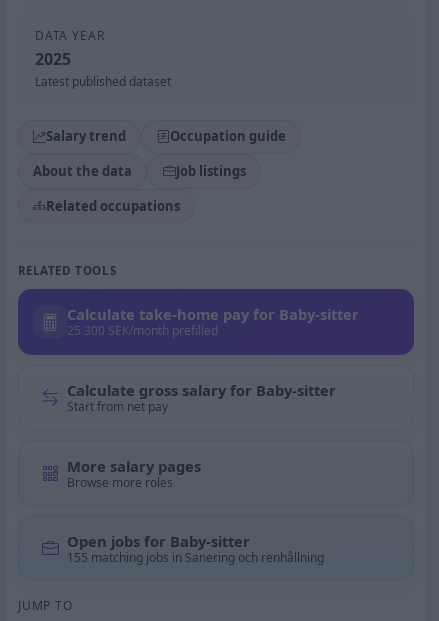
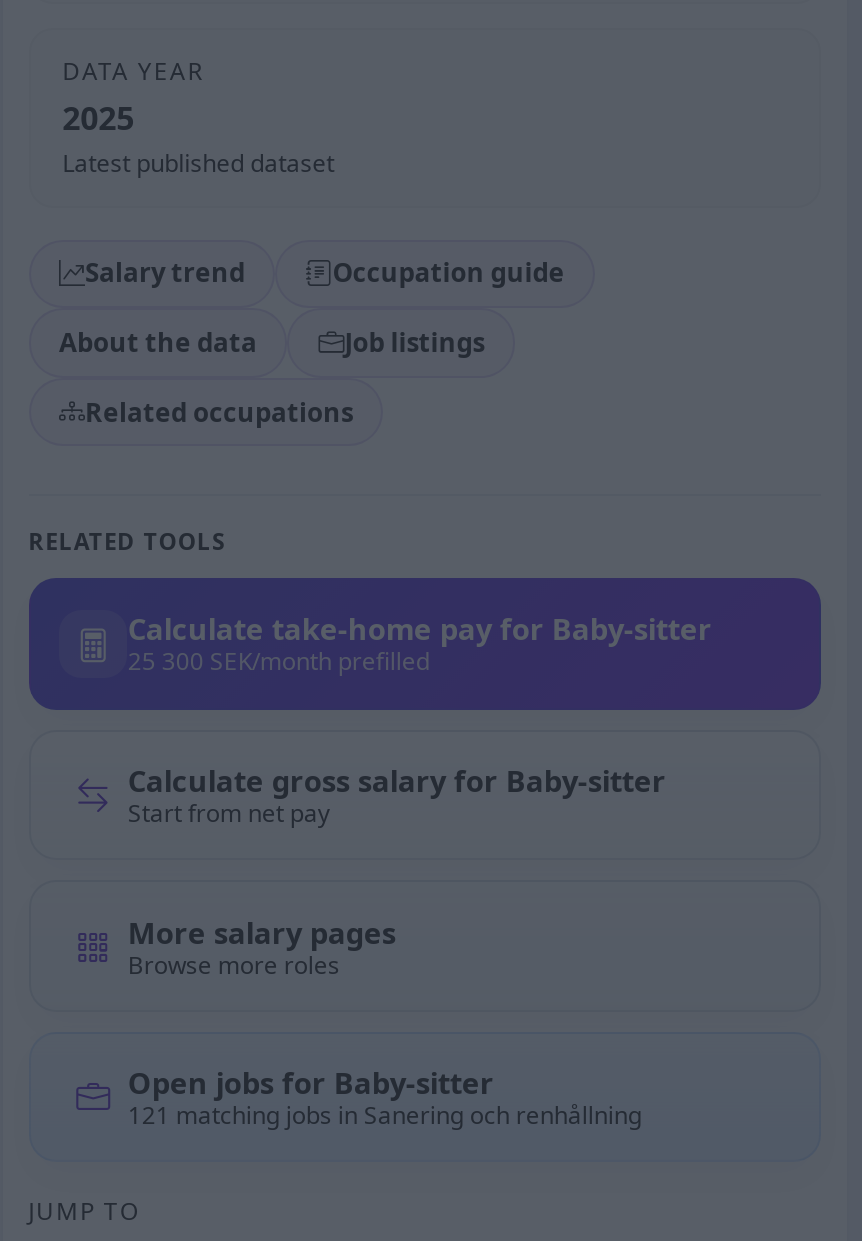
[67,549,324,566] 155 matching jobs in Sanering och renhållning -> [128,1098,642,1132] 121 matching jobs in Sanering och renhållning

